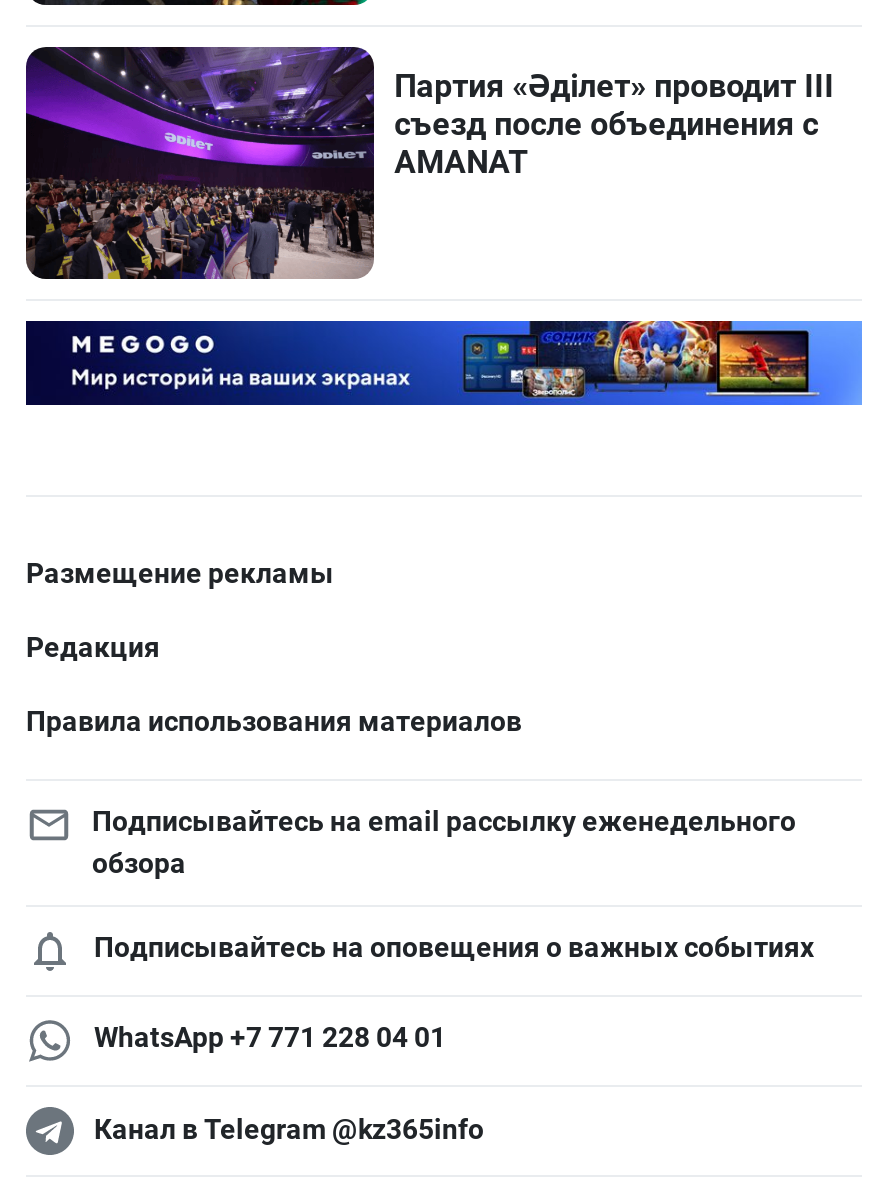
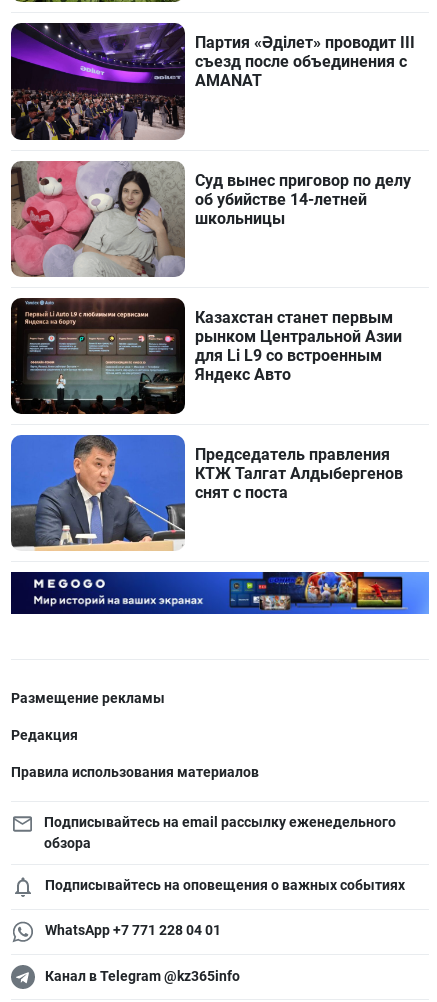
none -> [10,160,411,278] [image] | Суд вынес приговор по делу | об убийстве 14-летней | школьницы
none -> [10,297,402,415] [image] | Казахстан станет первым | рынком Центральной Азии | для Li L9 со встроенным | Яндекс Авто
none -> [10,434,403,551] [image] | Председатель правления | КТЖ Талгат Алдыбергенов | снят с поста

